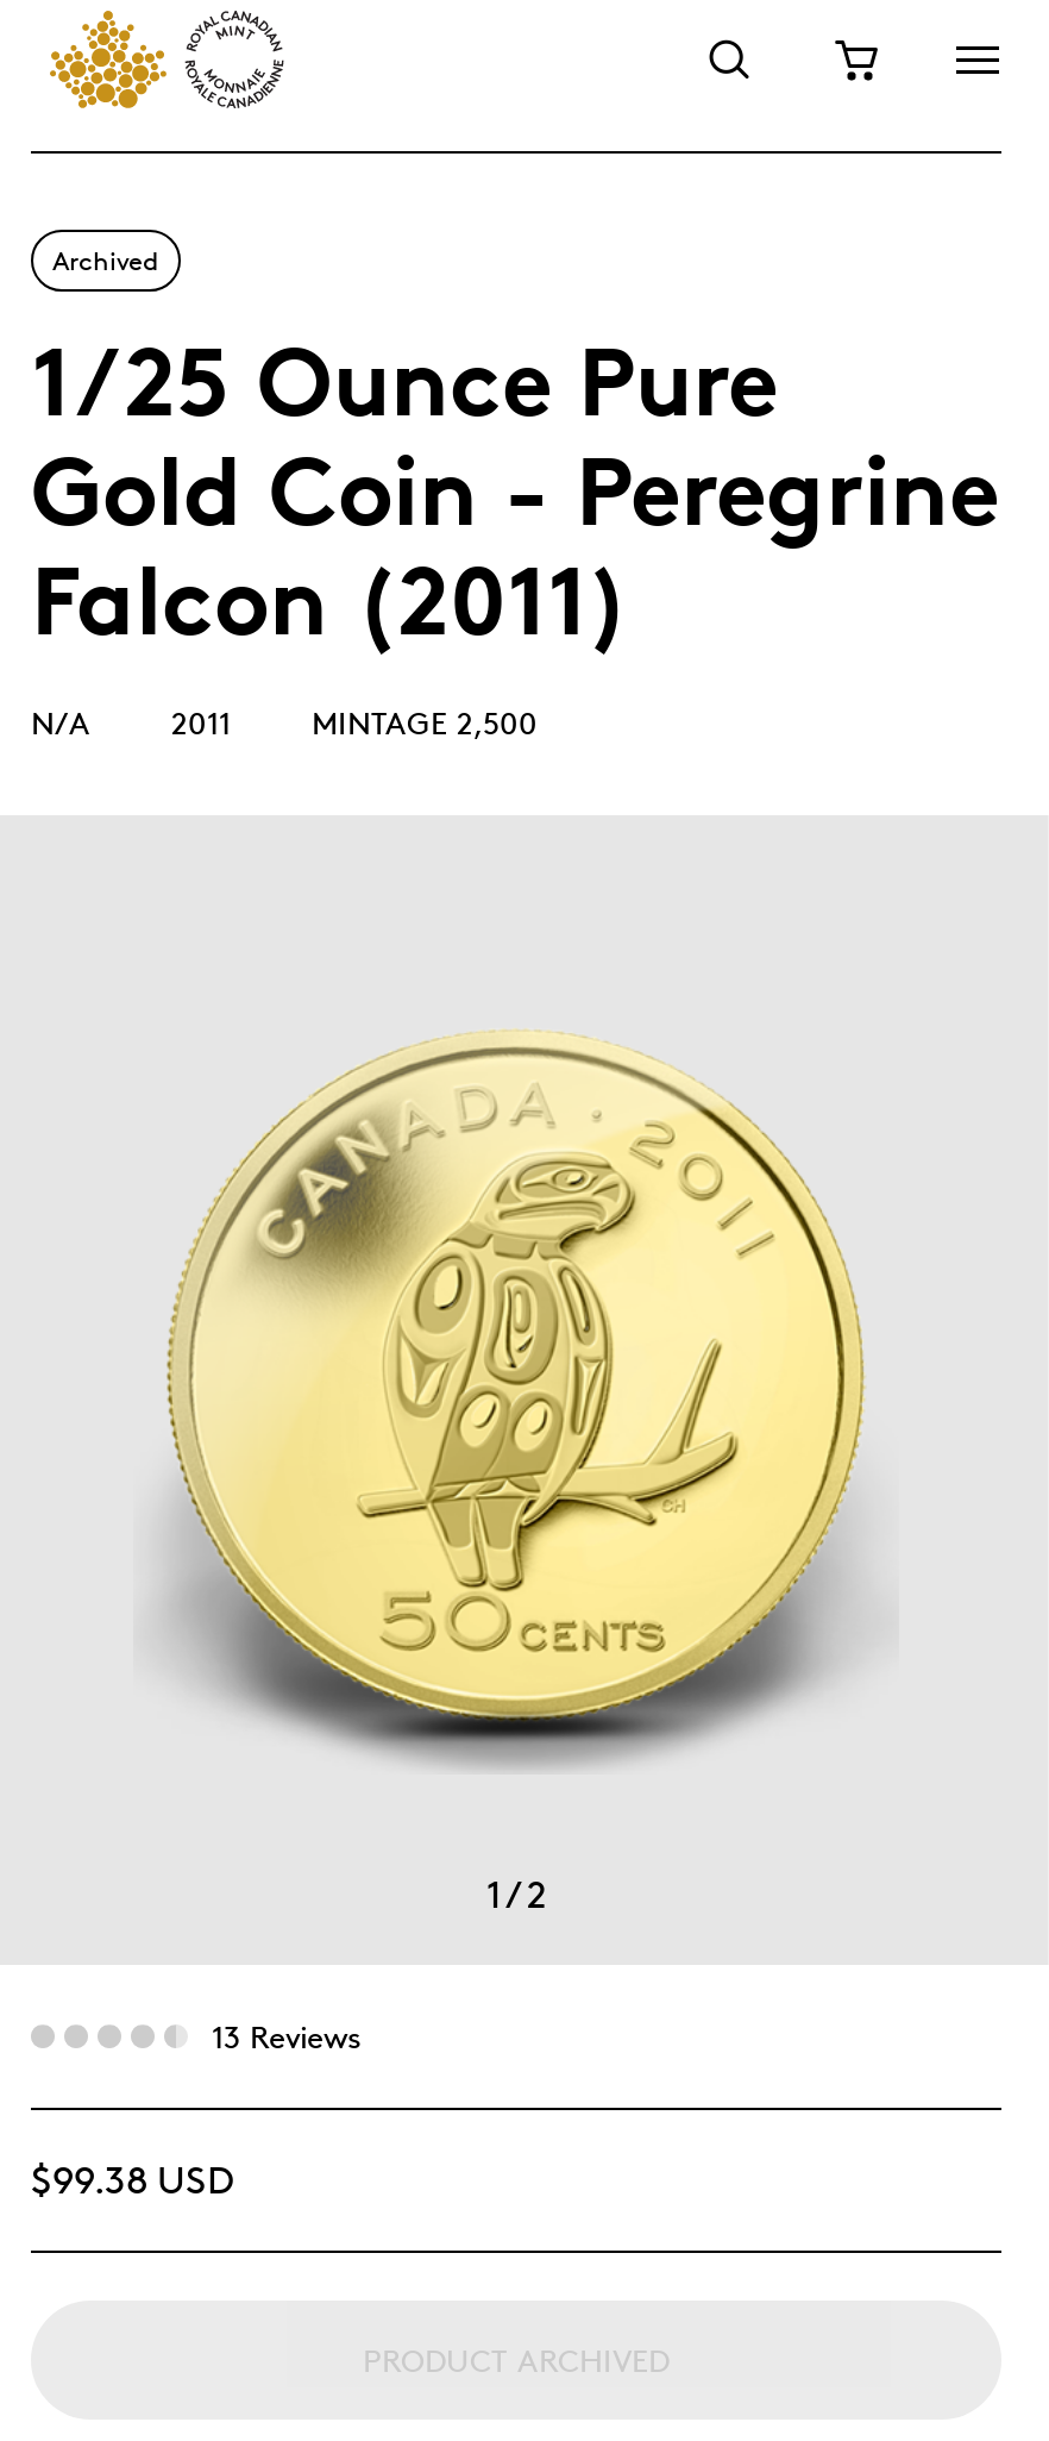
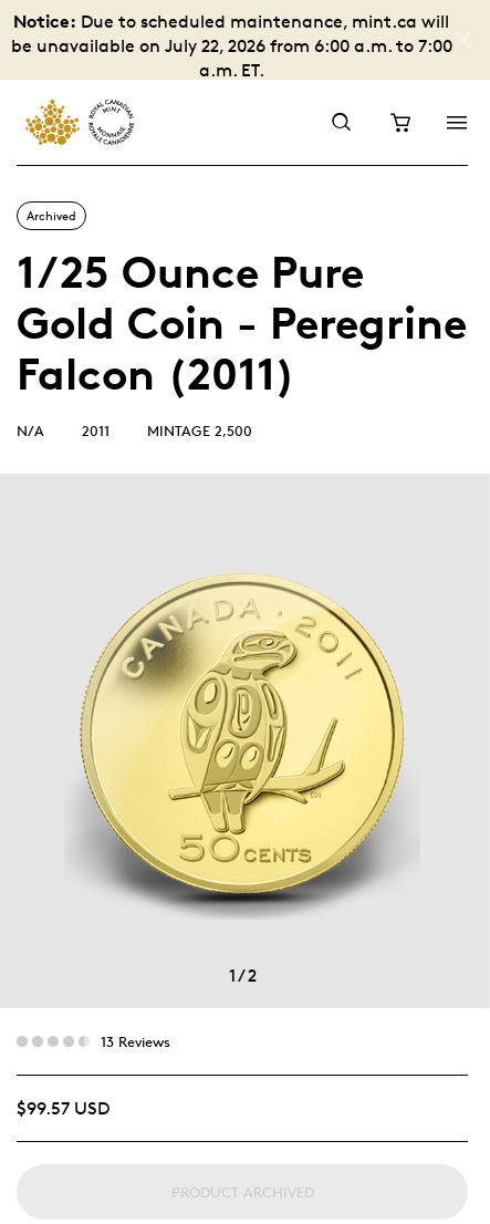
none -> [11,10,452,81] Notice: Due to scheduled maintenance, mint.ca will | be unavailable on July 22, 2026 from 6:00 a.m. to 7:00 | a.m. ET.
[31,2157,233,2202] $99.38 USD -> [17,1097,110,1118] $99.57 USD

